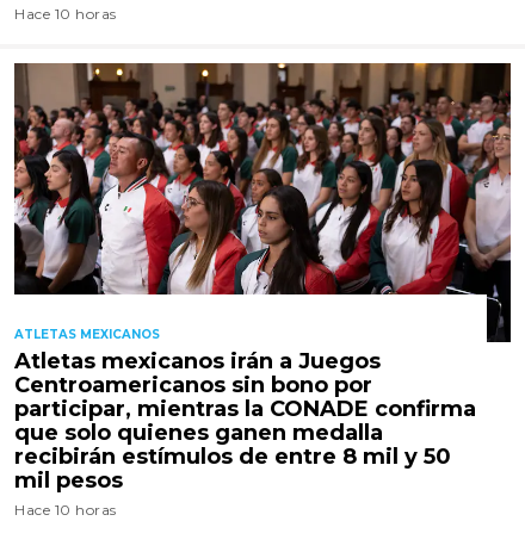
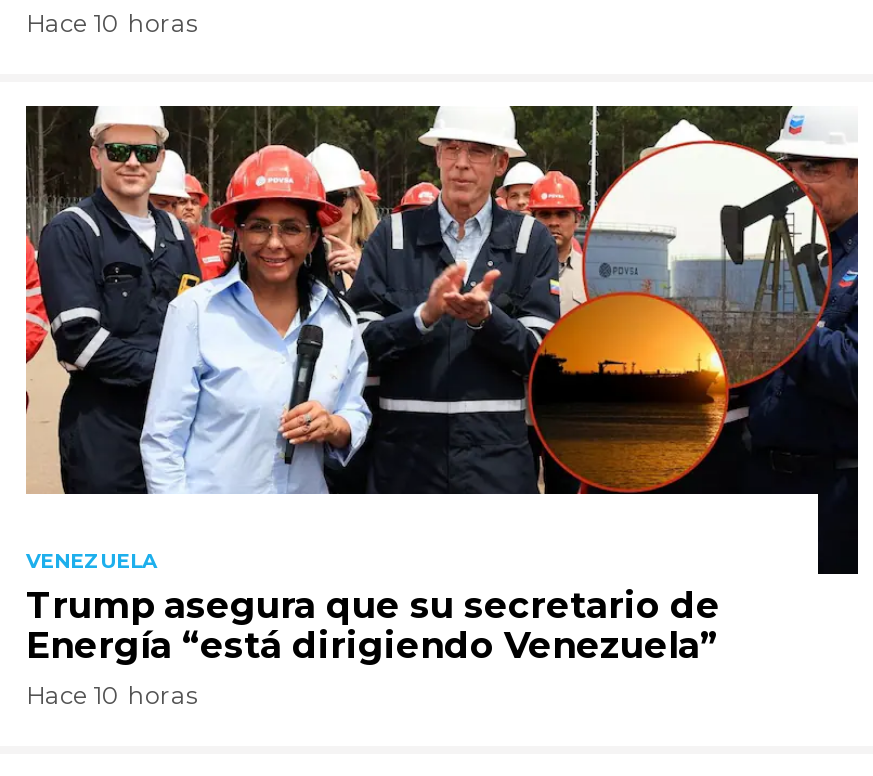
[13,62,512,494] [image] | ATLETAS MEXICANOS | Atletas mexicanos irán a Juegos | Centroamericanos sin bono por | participar, mientras la CONADE confirma | que solo quienes ganen medalla | recibirán estímulos de entre 8 mil y 50 | mil pesos -> [24,104,860,668] [image] | VENEZUELA | Trump asegura que su secretario de | Energía “está dirigiendo Venezuela”

